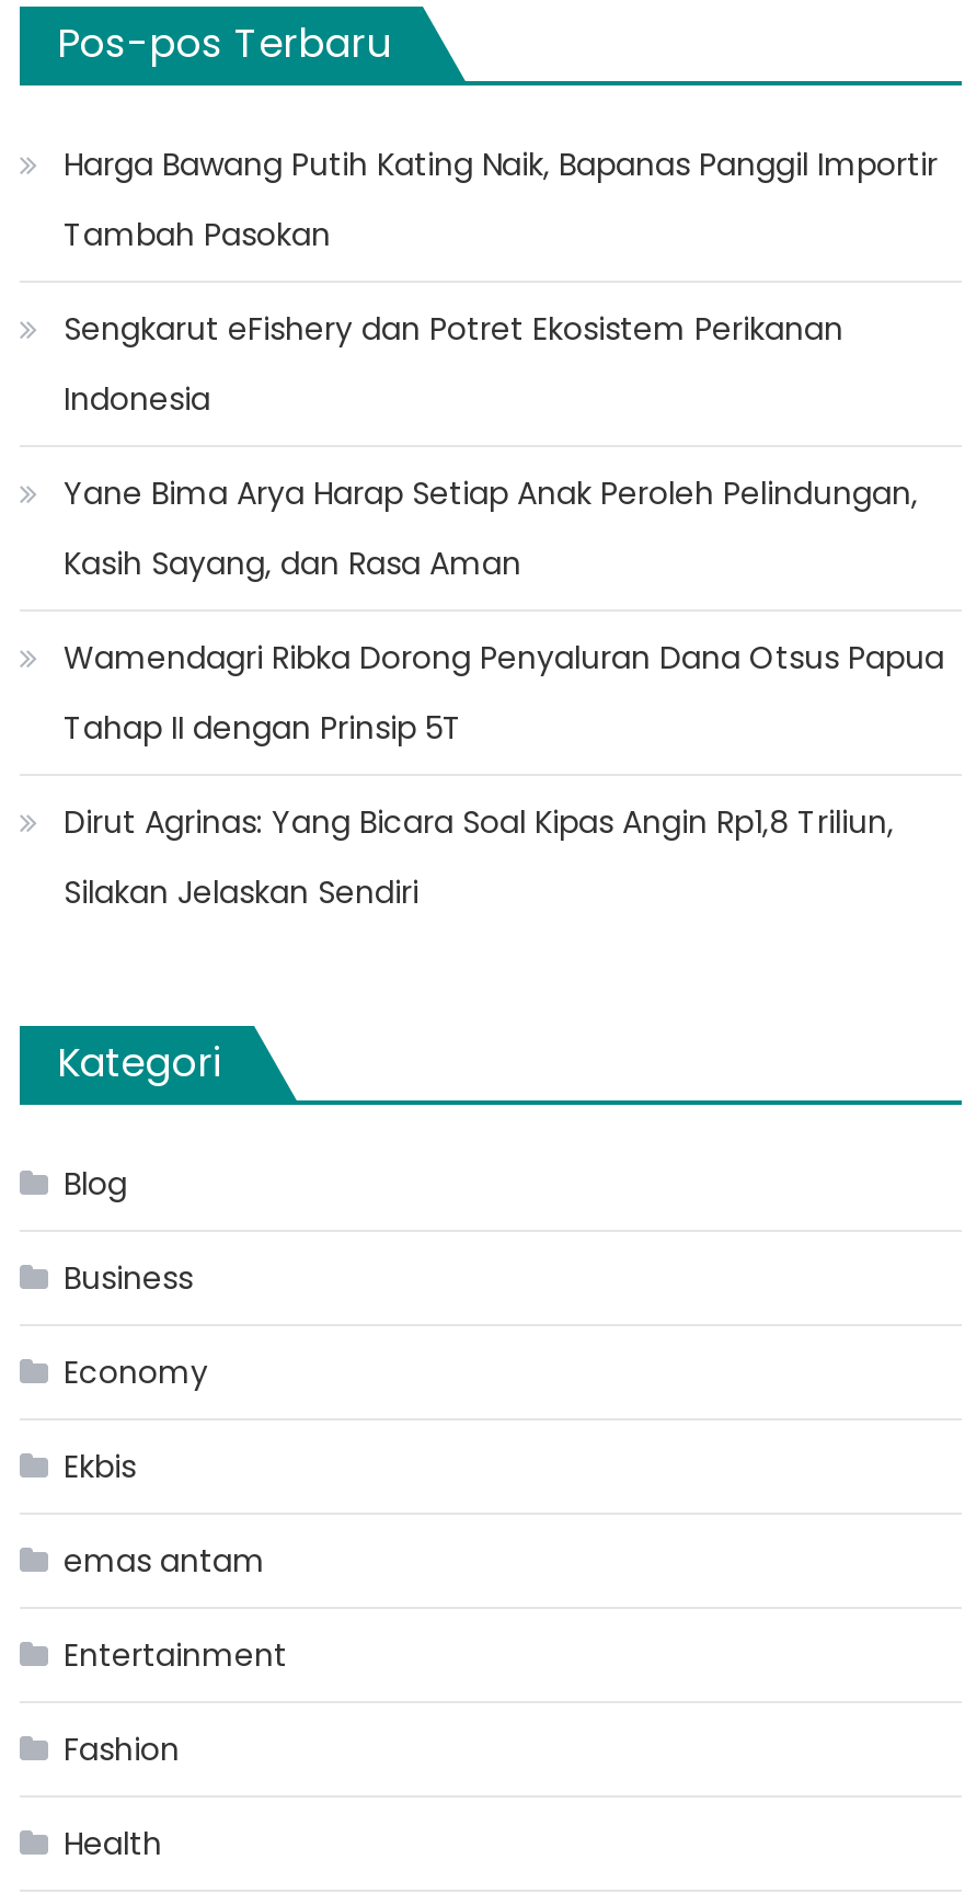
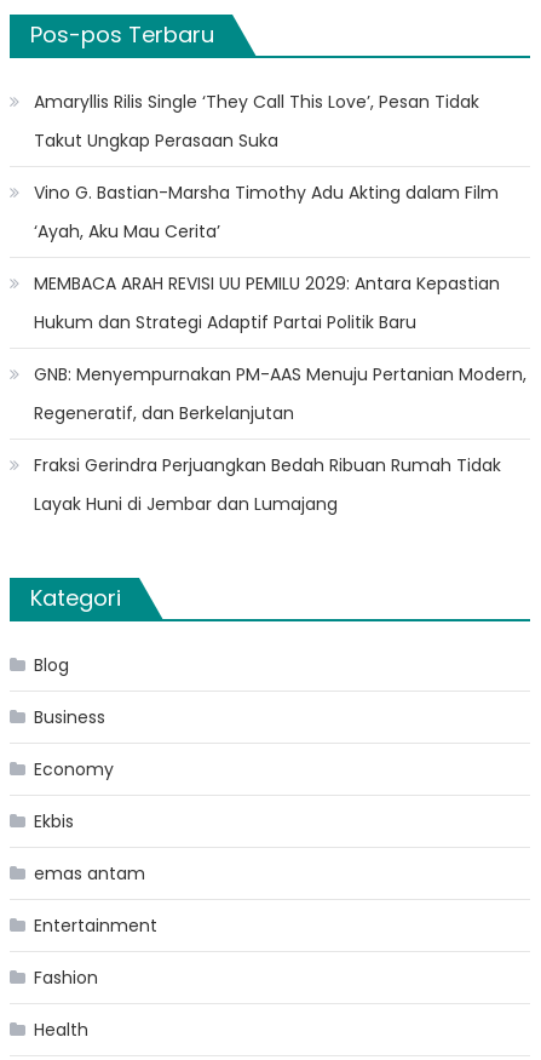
[64,143,938,187] Harga Bawang Putih Kating Naik, Bapanas Panggil Importir -> [34,90,479,114] Amaryllis Rilis Single ‘They Call This Love’, Pesan Tidak
[64,213,331,257] Tambah Pasokan -> [34,129,278,153] Takut Ungkap Perasaan Suka
[64,307,843,351] Sengkarut eFishery dan Potret Ekosistem Perikanan -> [34,181,499,205] Vino G. Bastian-Marsha Timothy Adu Akting dalam Film
[64,377,210,421] Indonesia -> [34,220,220,244] ‘Ayah, Aku Mau Cerita’
[64,472,918,516] Yane Bima Arya Harap Setiap Anak Peroleh Pelindungan, -> [34,272,500,296] MEMBACA ARAH REVISI UU PEMILU 2029: Antara Kepastian
[64,542,521,586] Kasih Sayang, dan Rasa Aman -> [34,310,416,335] Hukum dan Strategi Adaptif Partai Politik Baru
[64,636,944,680] Wamendagri Ribka Dorong Penyaluran Dana Otsus Papua -> [34,362,526,387] GNB: Menyempurnakan PM-AAS Menuju Pertanian Modern,
[64,706,462,750] Tahap II dengan Prinsip 5T -> [34,401,299,425] Regeneratif, dan Berkelanjutan
[64,801,894,844] Dirut Agrinas: Yang Bicara Soal Kipas Angin Rp1,8 Triliun, -> [34,453,501,478] Fraksi Gerindra Perjuangkan Bedah Ribuan Rumah Tidak
[64,871,418,915] Silakan Jelaskan Sendiri -> [34,492,338,516] Layak Huni di Jembar dan Lumajang

